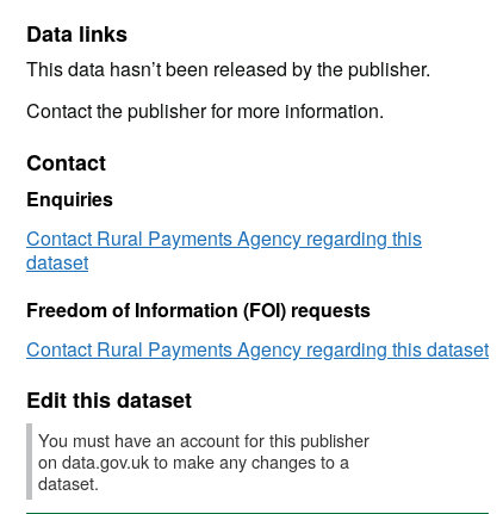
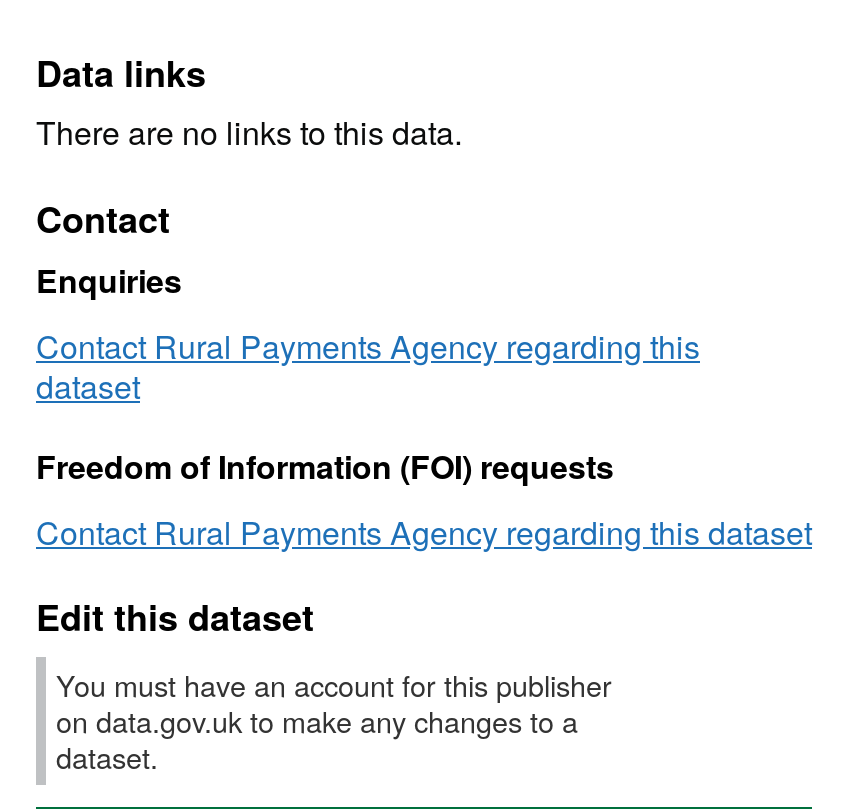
[26,55,430,124] This data hasn’t been released by the publisher. | Contact the publisher for more information. -> [36,109,462,155] There are no links to this data.

